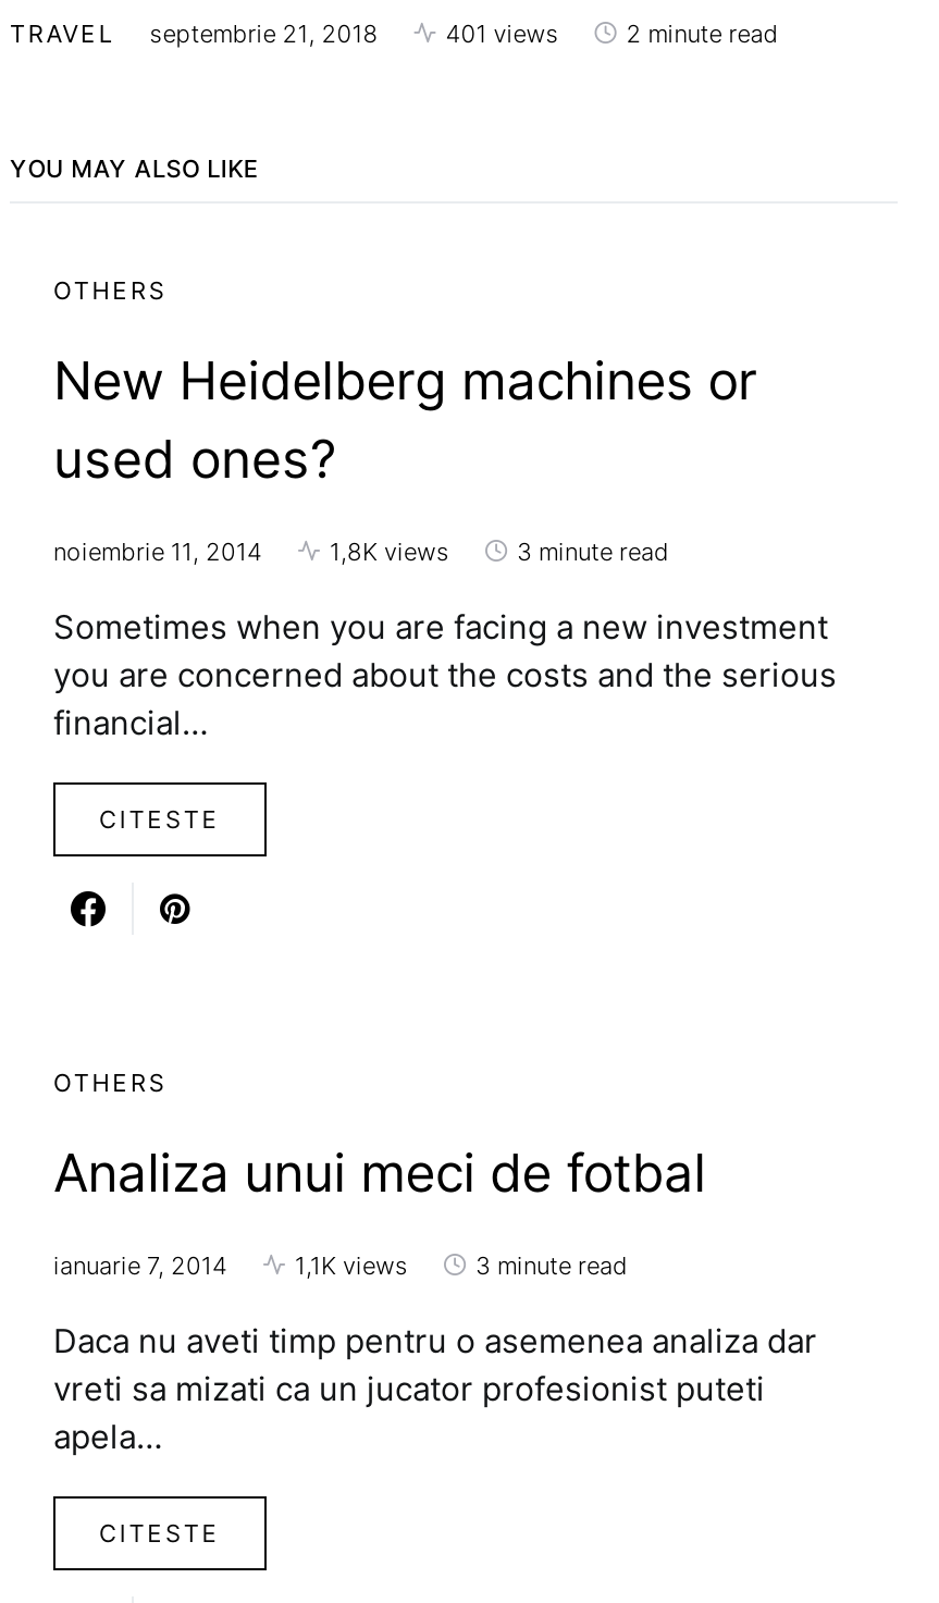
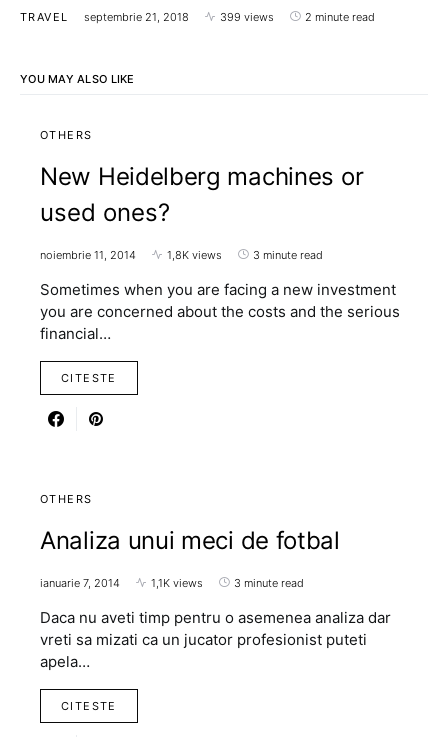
[445,18,559,49] 401 views -> [220,10,274,24] 399 views

